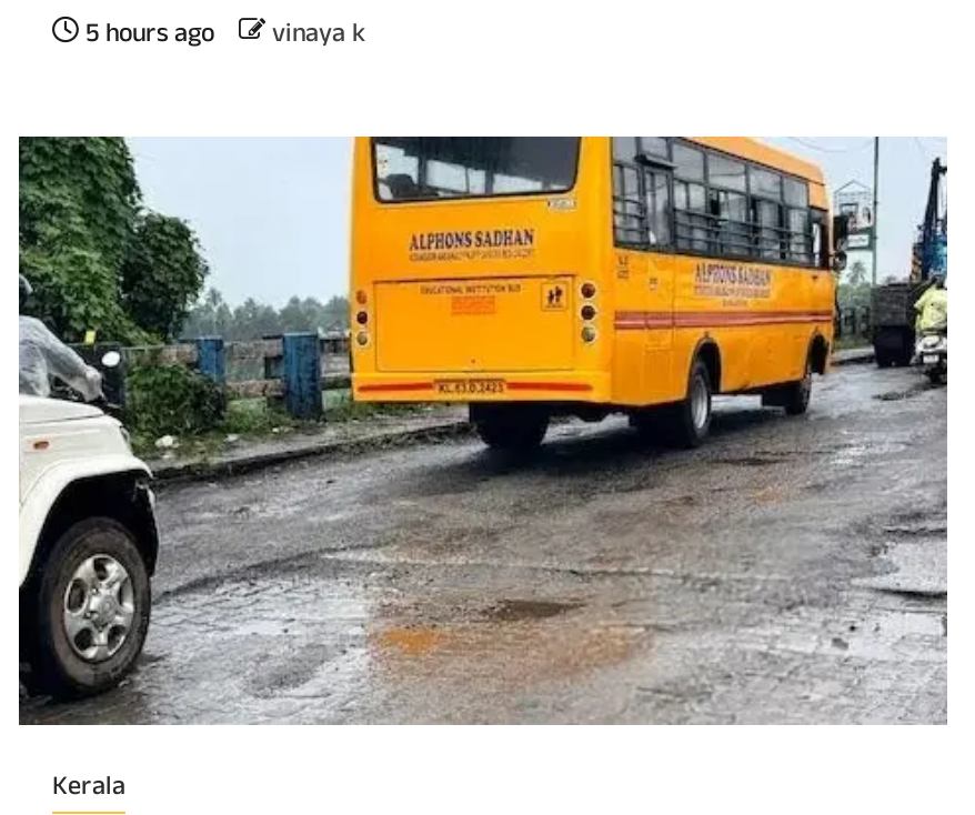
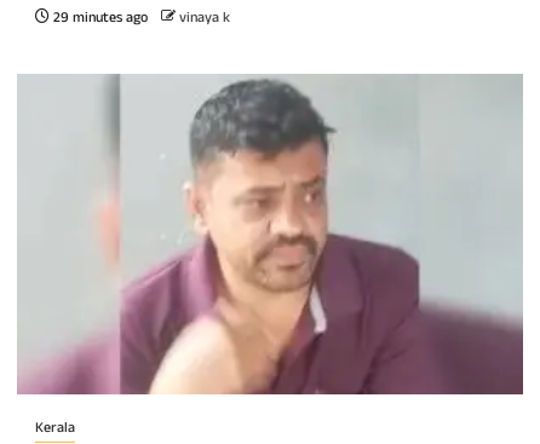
[79,14,365,52] 5 hours ago vinaya k -> [50,8,230,28] 29 minutes ago vinaya k
[17,135,949,726] [image] -> [17,73,524,396] [image]

